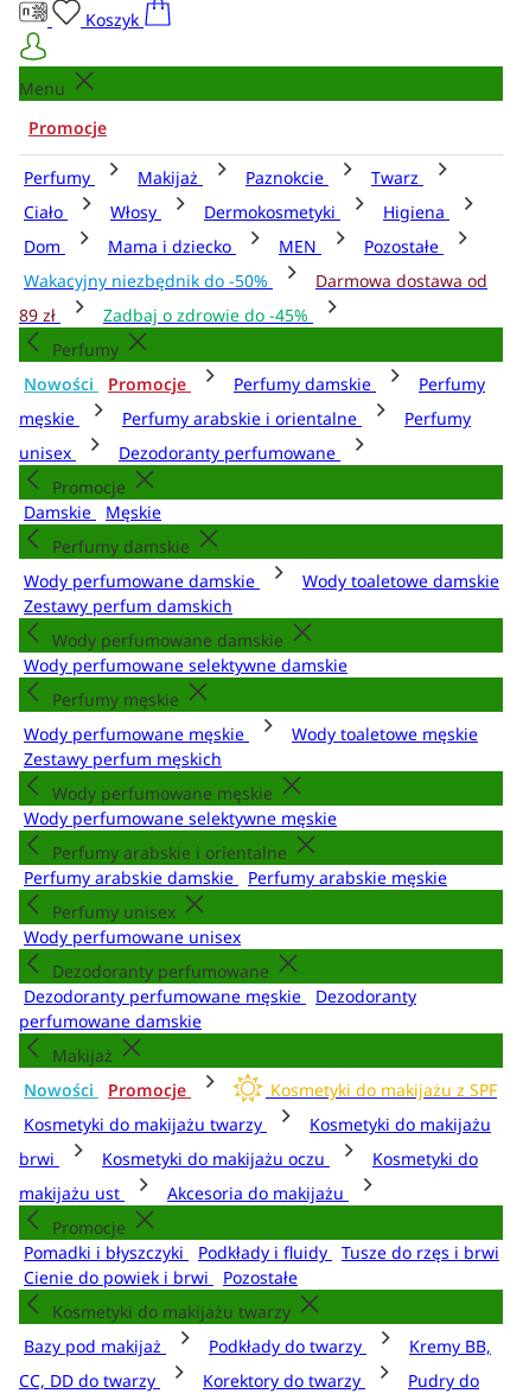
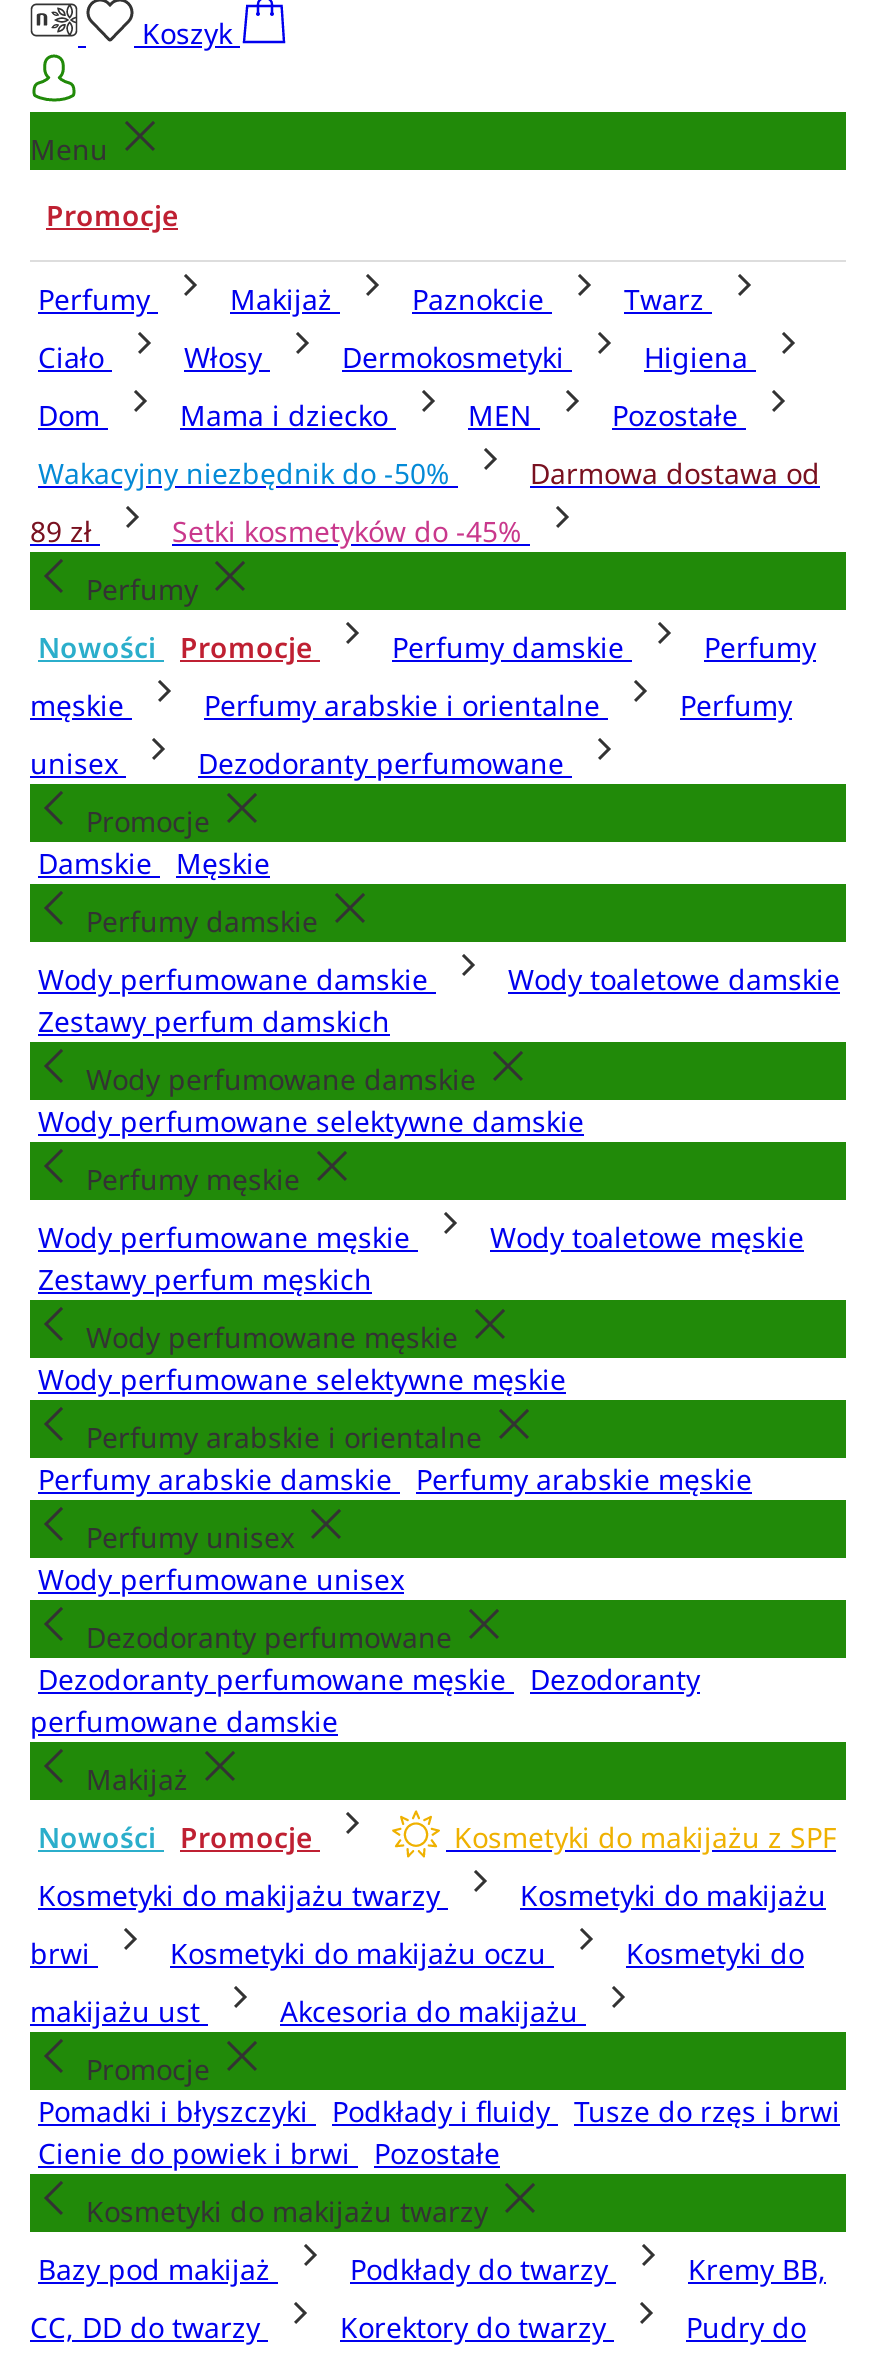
[103,304,313,326] Zadbaj o zdrowie do -45% -> [172,512,530,550] Setki kosmetyków do -45%

